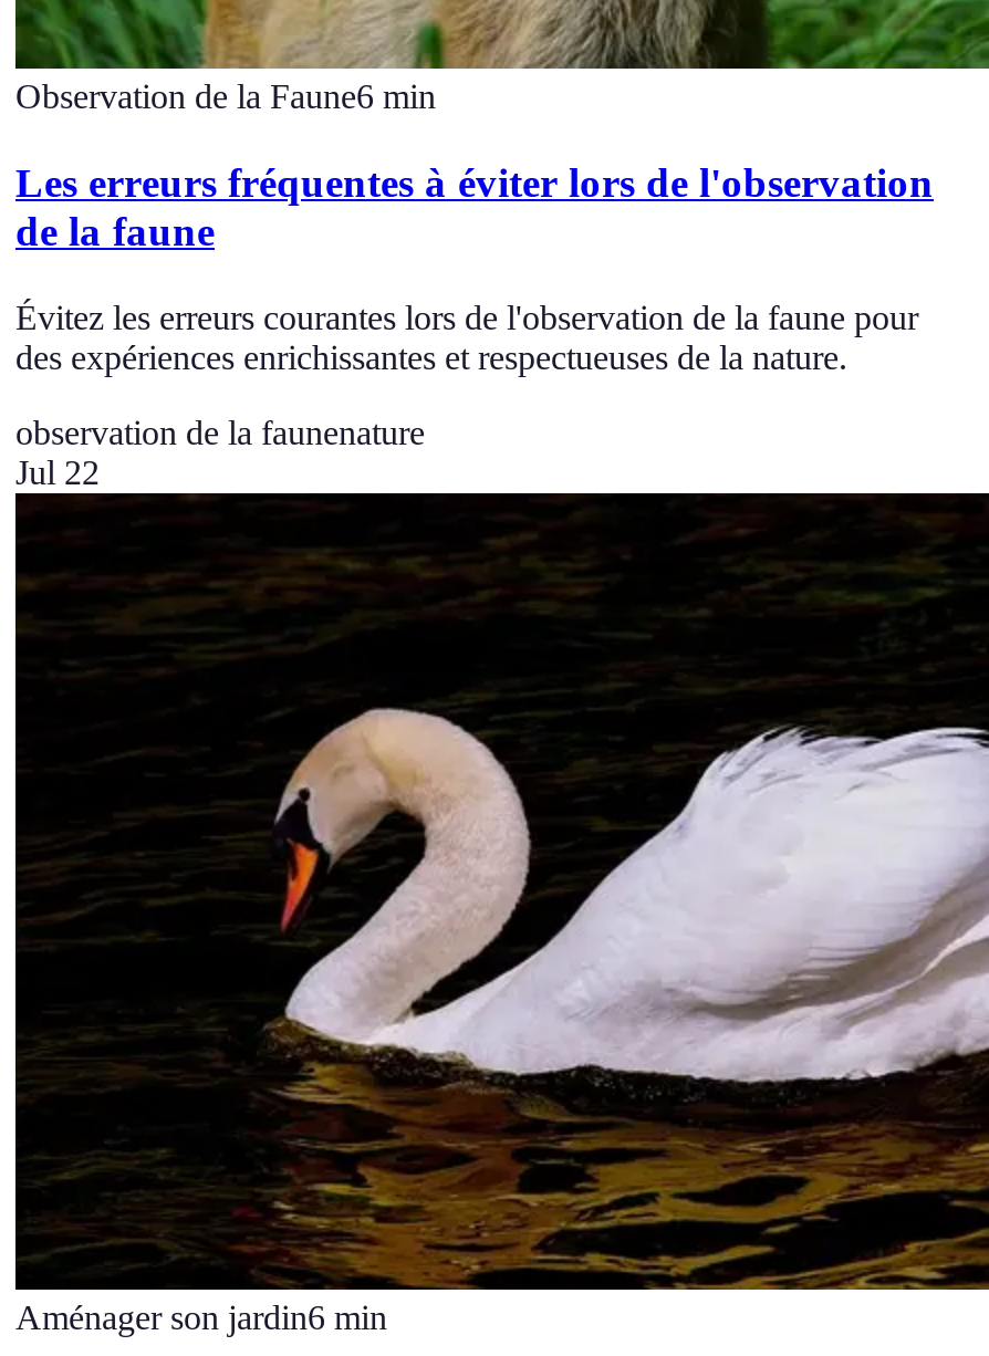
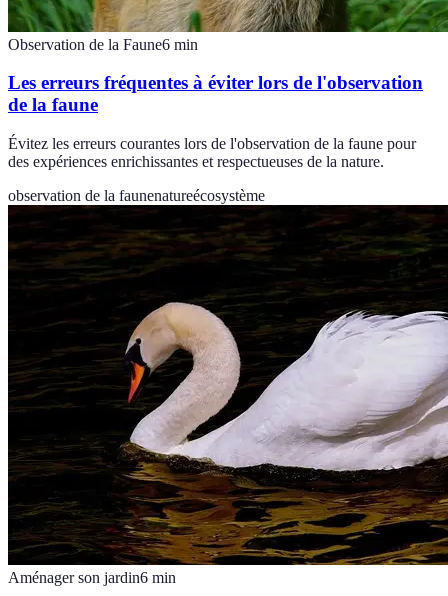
[15,414,425,491] observation de la faunenature | Jul 22 -> [8,187,265,204] observation de la faunenatureécosystème

